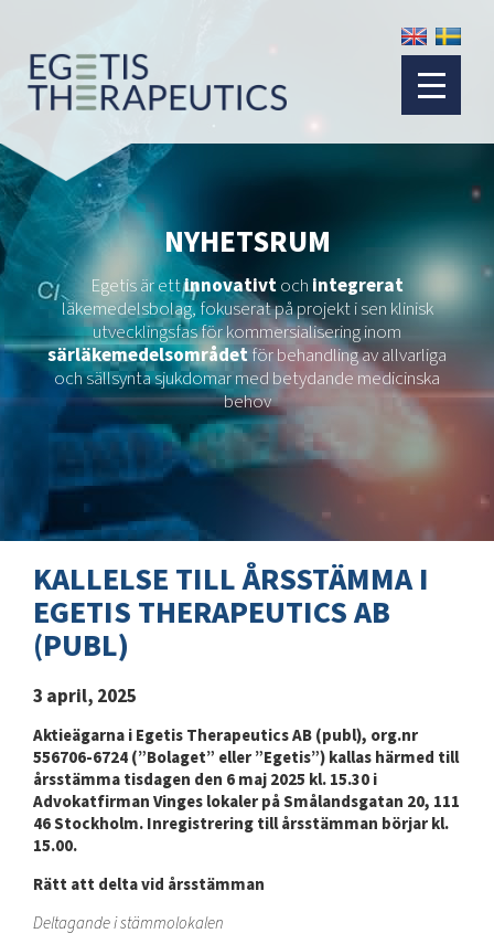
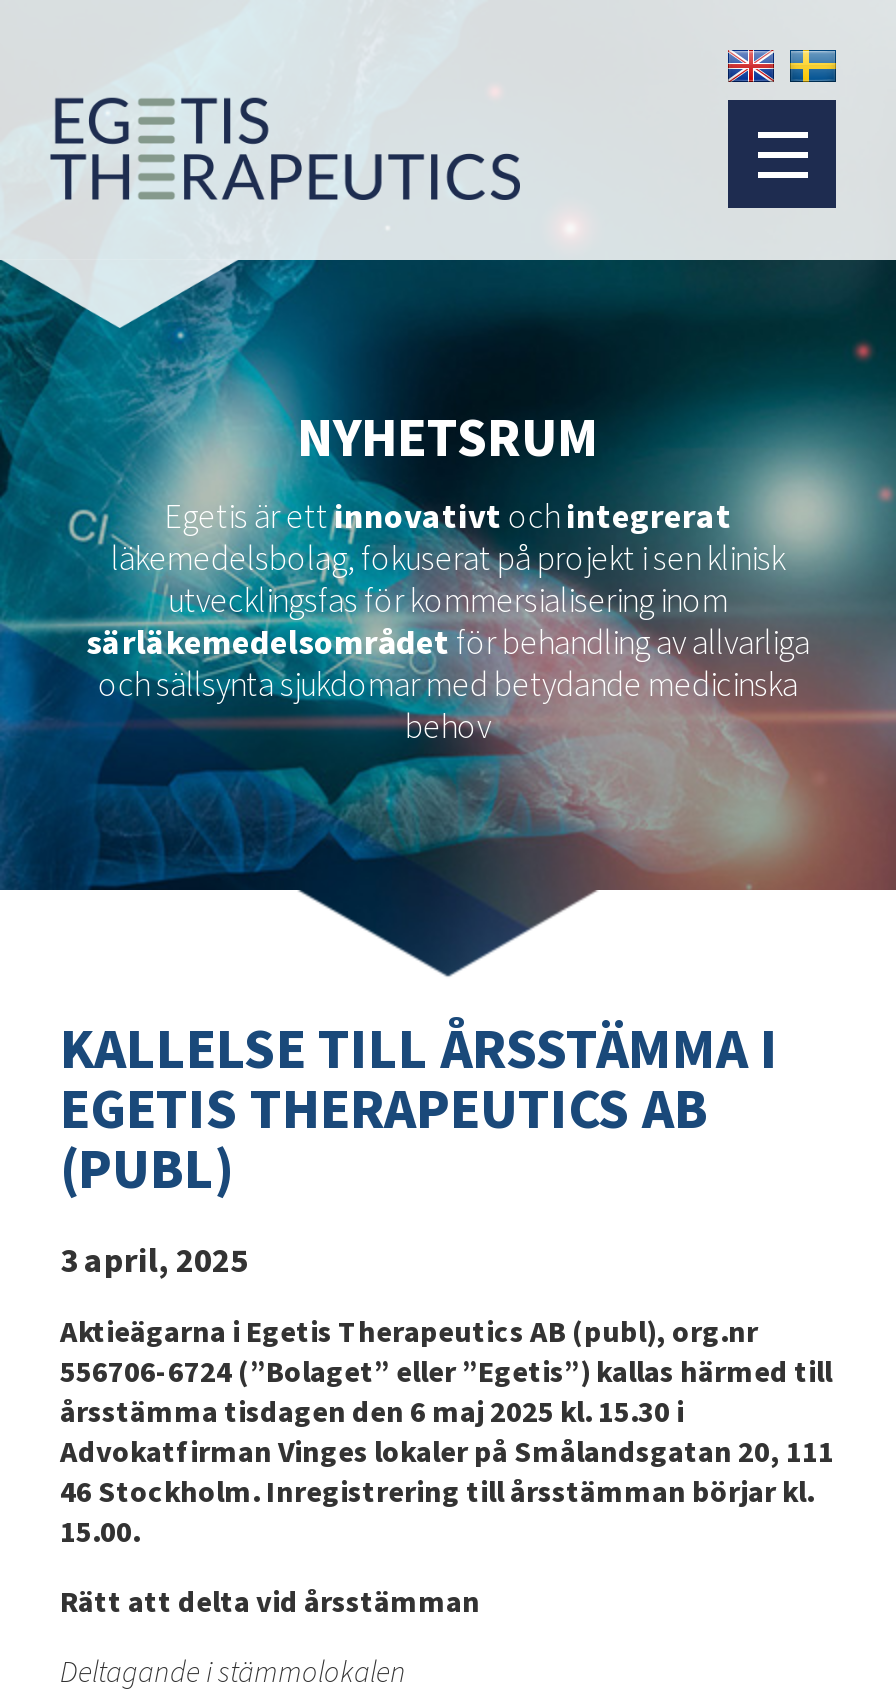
[3,491,491,542] [image] -> [6,888,890,980] [image]

